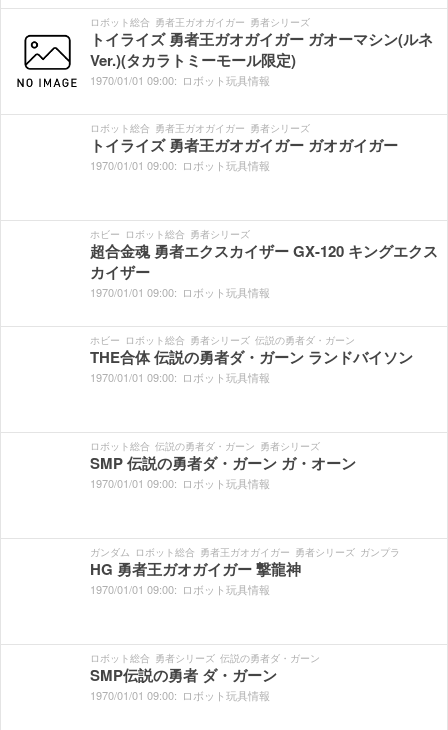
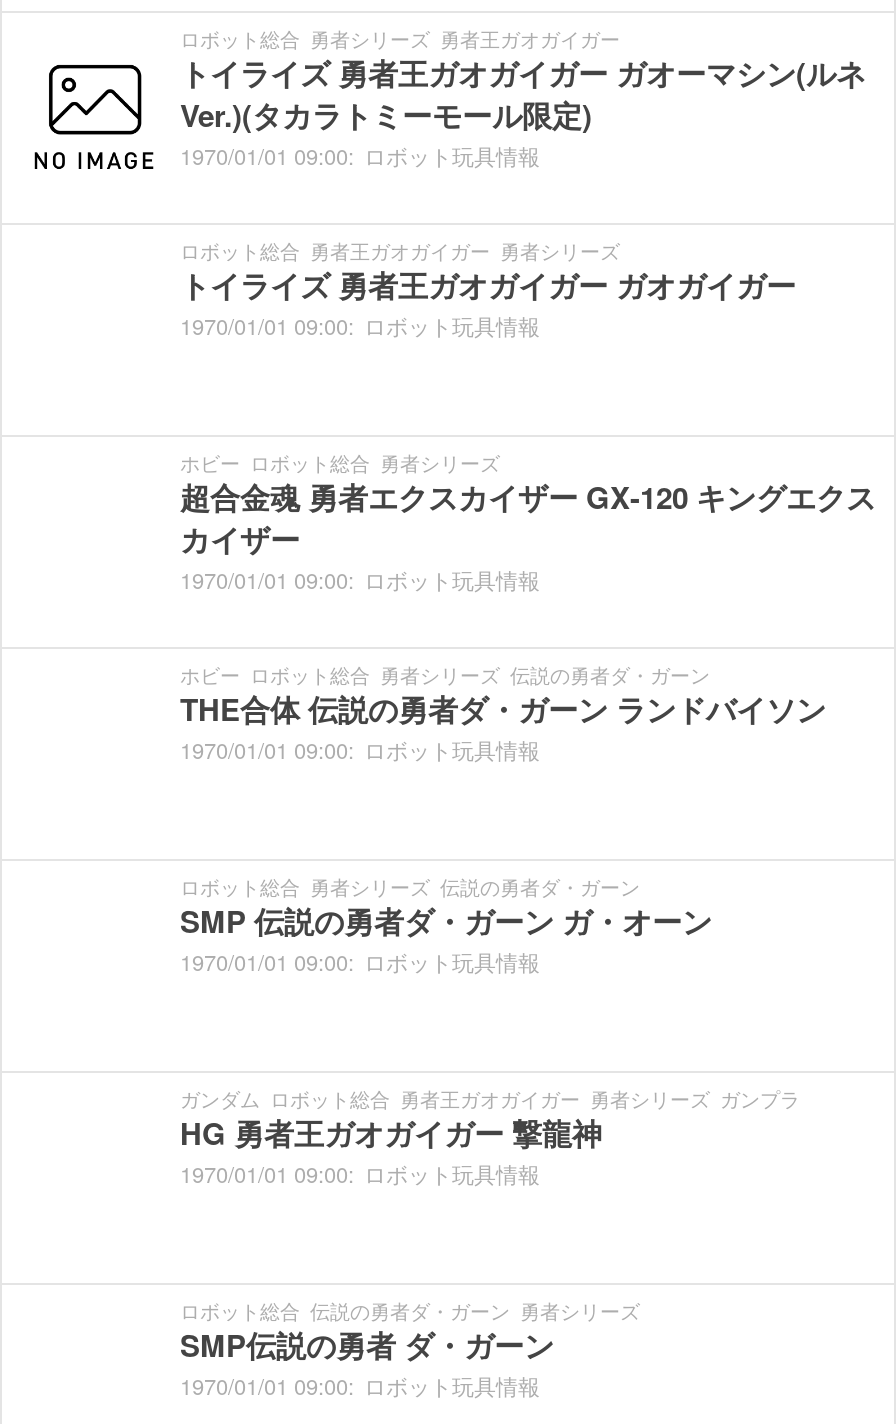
[90,15,310,29] ロボット総合 勇者王ガオガイガー 勇者シリーズ -> [180,25,620,53] ロボット総合 勇者シリーズ 勇者王ガオガイガー
moved [90,439,320,453] -> [180,1297,640,1325]: ロボット総合 伝説の勇者ダ・ガーン 勇者シリーズ
moved [90,651,320,665] -> [180,873,640,901]: ロボット総合 勇者シリーズ 伝説の勇者ダ・ガーン

